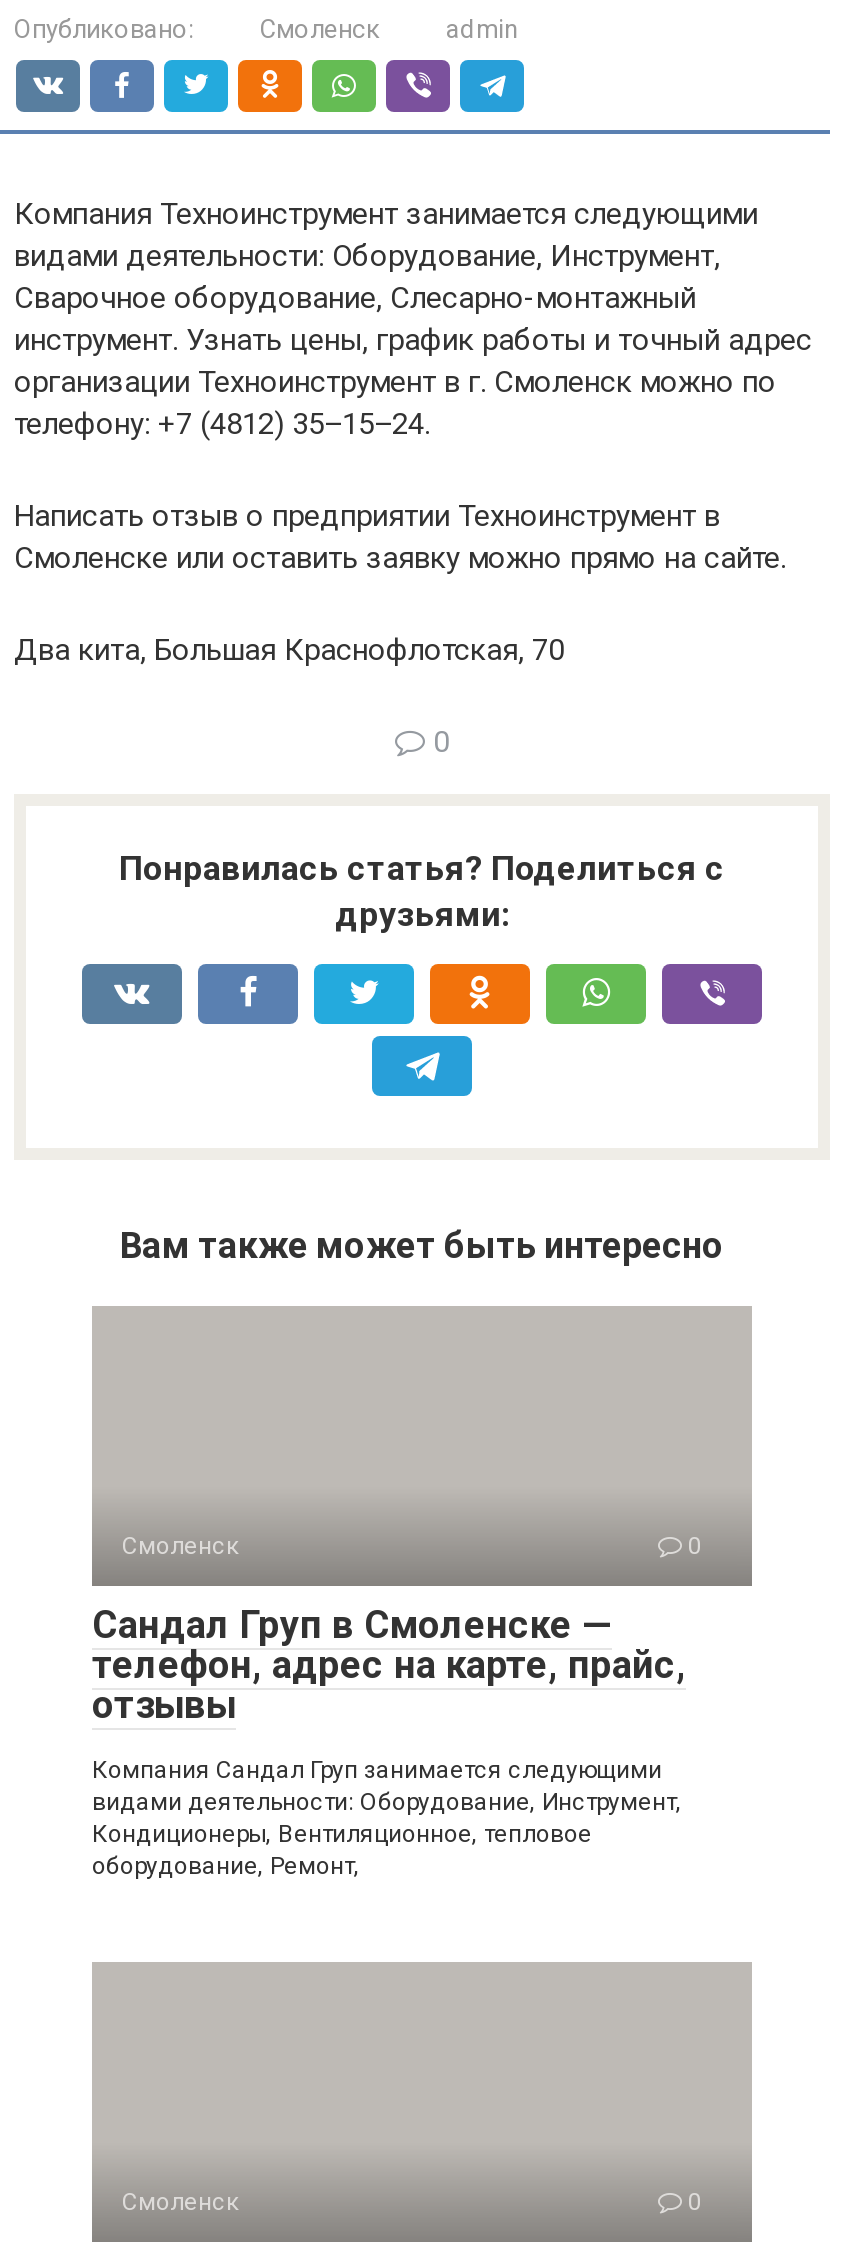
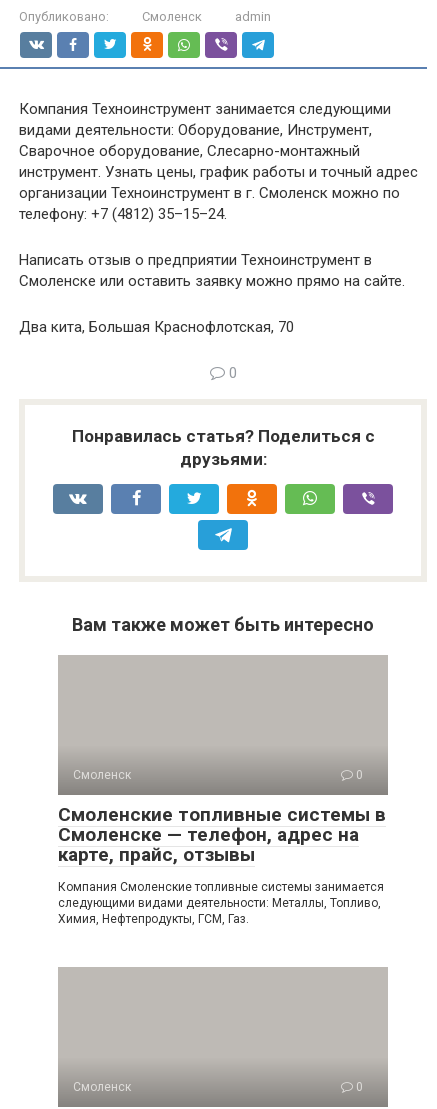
[92,1602,686,1728] Сандал Груп в Смоленске — | телефон, адрес на карте, прайс, | отзывы -> [58,803,386,866] Смоленские топливные системы в | Смоленске — телефон, адрес на | карте, прайс, отзывы
[92,1756,682,1880] Компания Сандал Груп занимается следующими | видами деятельности: Оборудование, Инструмент, | Кондиционеры, Вентиляционное, тепловое | оборудование, Ремонт, -> [58,880,384,926] Компания Смоленские топливные системы занимается | следующими видами деятельности: Металлы, Топливо, | Химия, Нефтепродукты, ГСМ, Газ.

